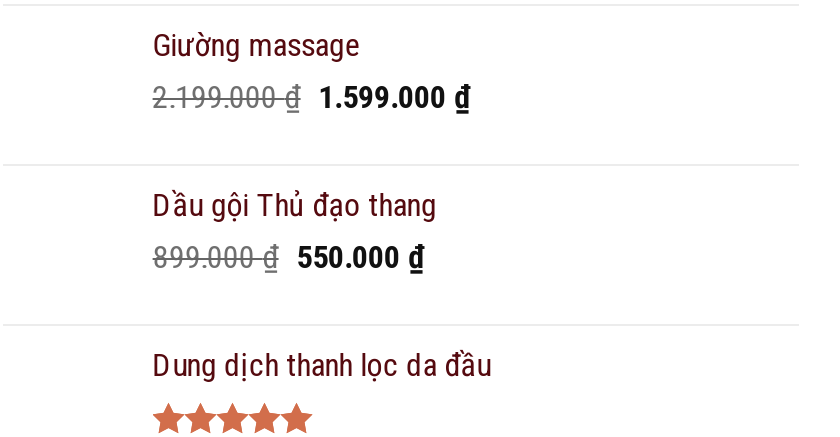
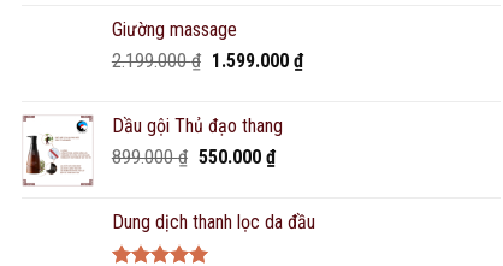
none -> [22,114,94,187] [image]

